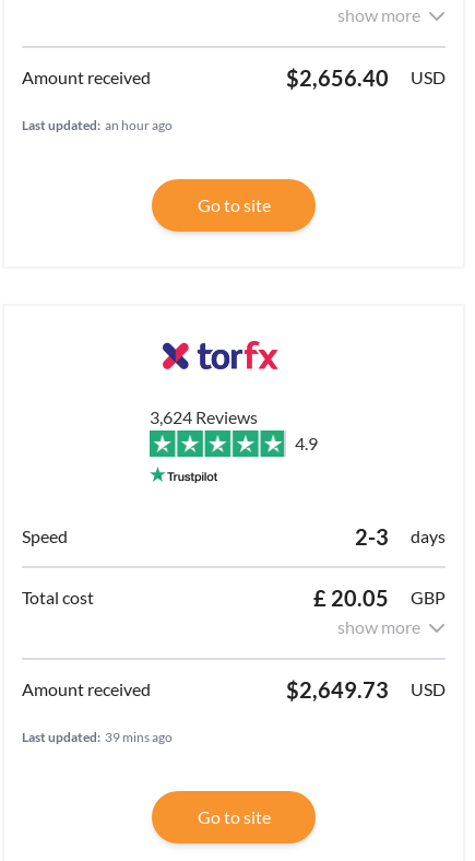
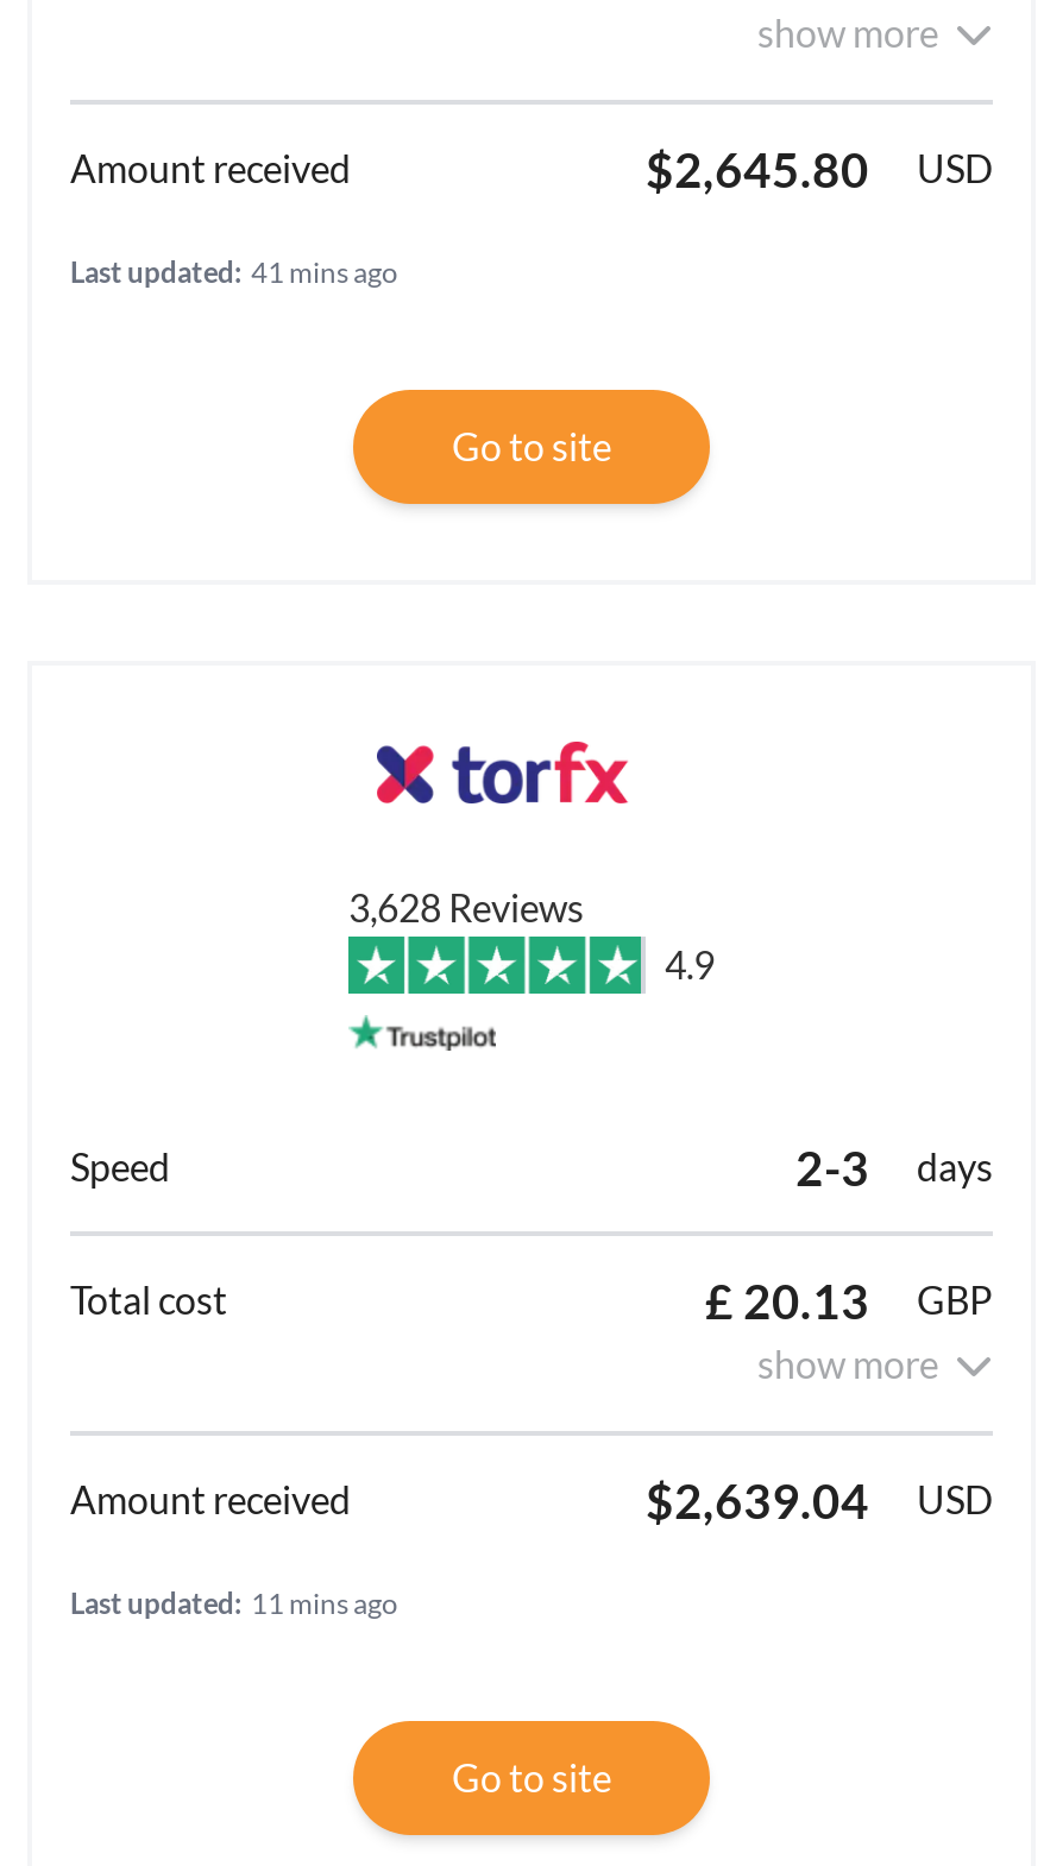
[286,64,446,90] $2,656.40 USD -> [646,140,993,197] $2,645.80 USD
[22,117,173,133] Last updated: an hour ago -> [70,254,398,289] Last updated: 41 mins ago
[150,406,258,427] 3,624 Reviews -> [348,884,584,929] 3,628 Reviews
[313,584,446,610] £ 20.05 GBP -> [705,1271,993,1328] £ 20.13 GBP
[286,676,446,702] $2,649.73 USD -> [646,1471,993,1528] $2,639.04 USD
[22,728,173,745] Last updated: 39 mins ago -> [70,1585,398,1620] Last updated: 11 mins ago

